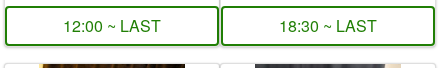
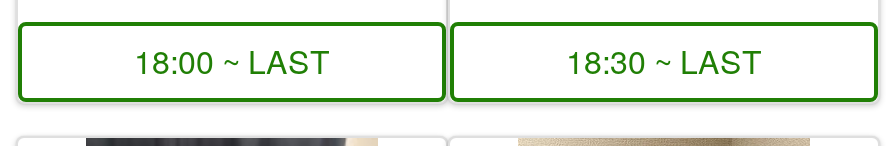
[63,14,161,37] 12:00 ~ LAST -> [134,38,330,84] 18:00 ~ LAST

